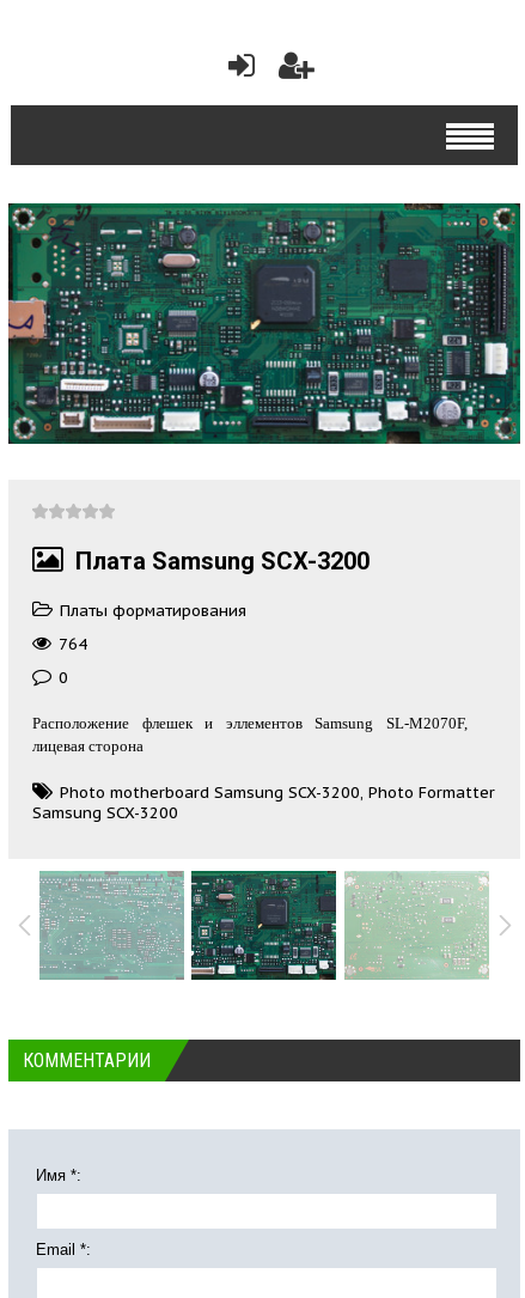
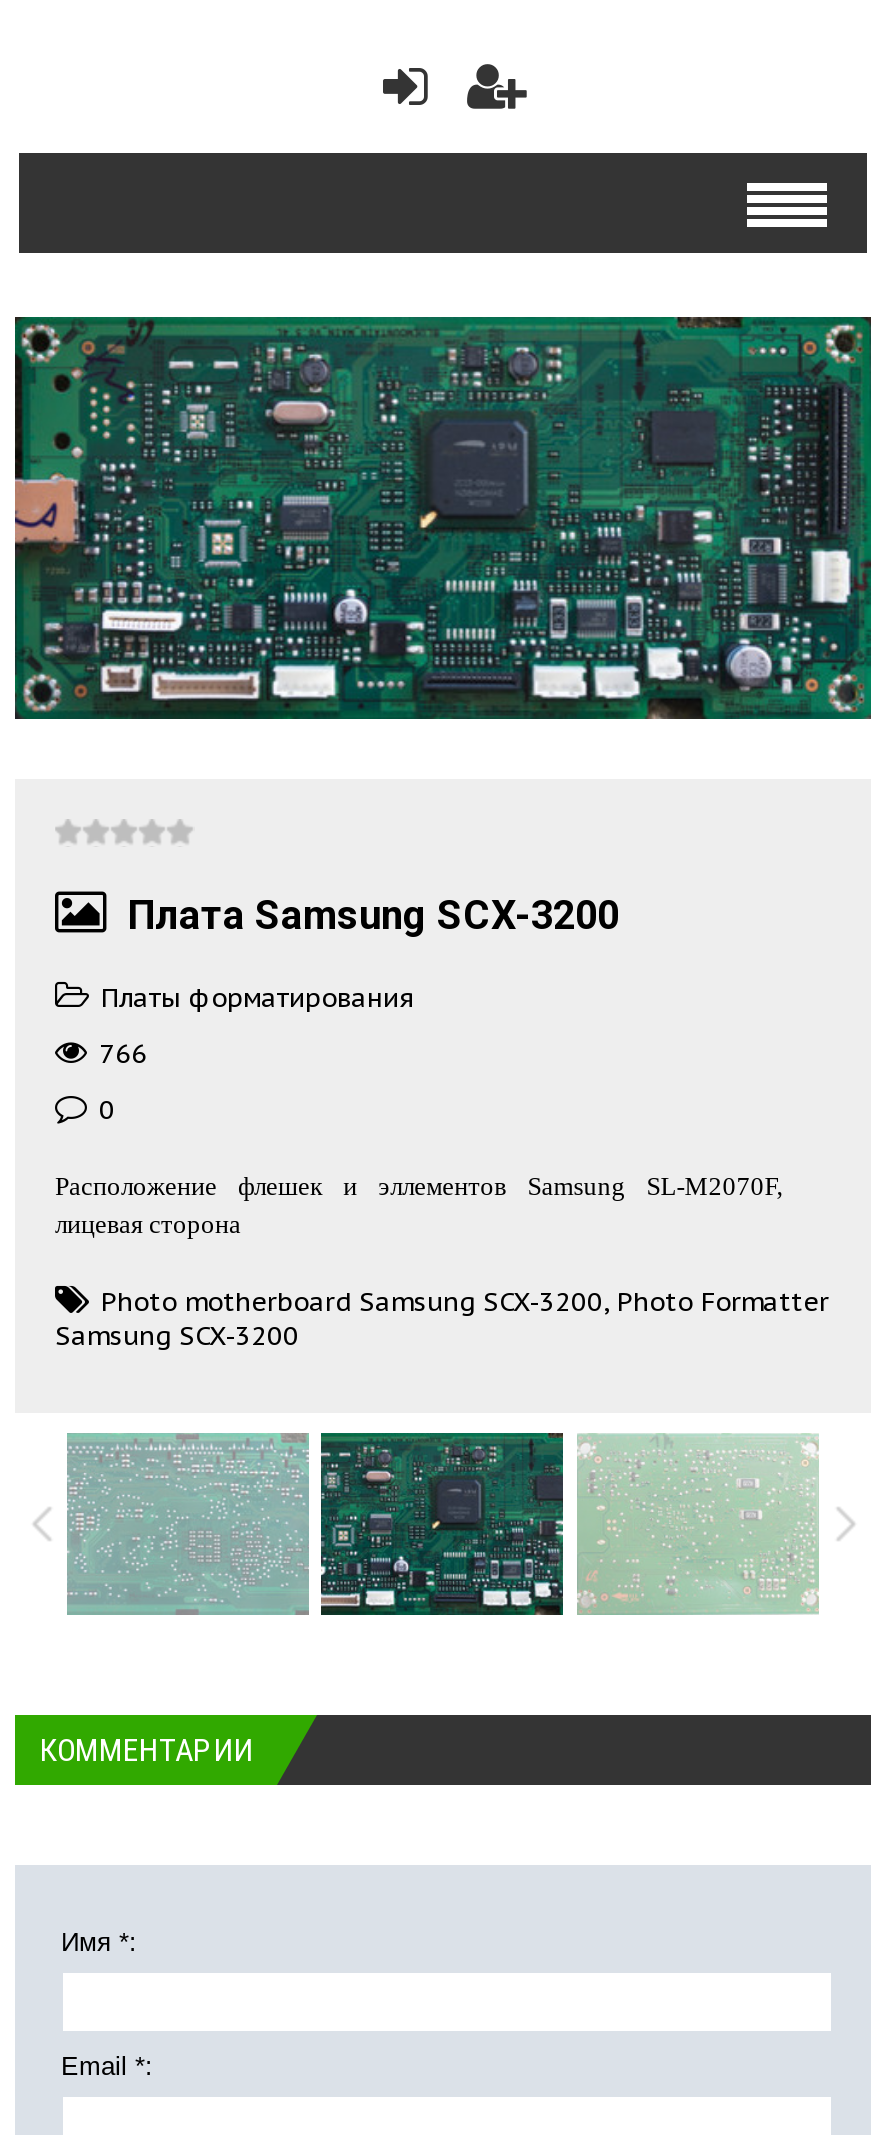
[54,634,87,655] 764 -> [91,1037,147,1071] 766

